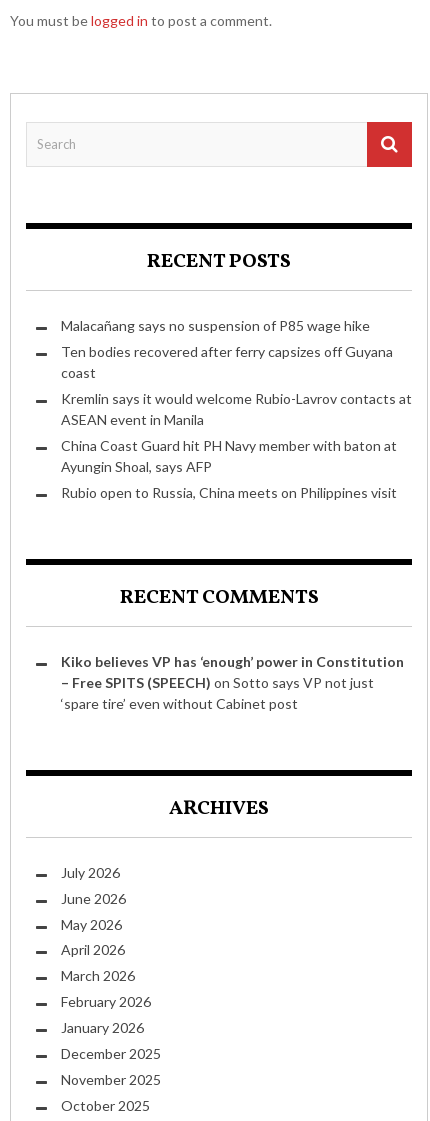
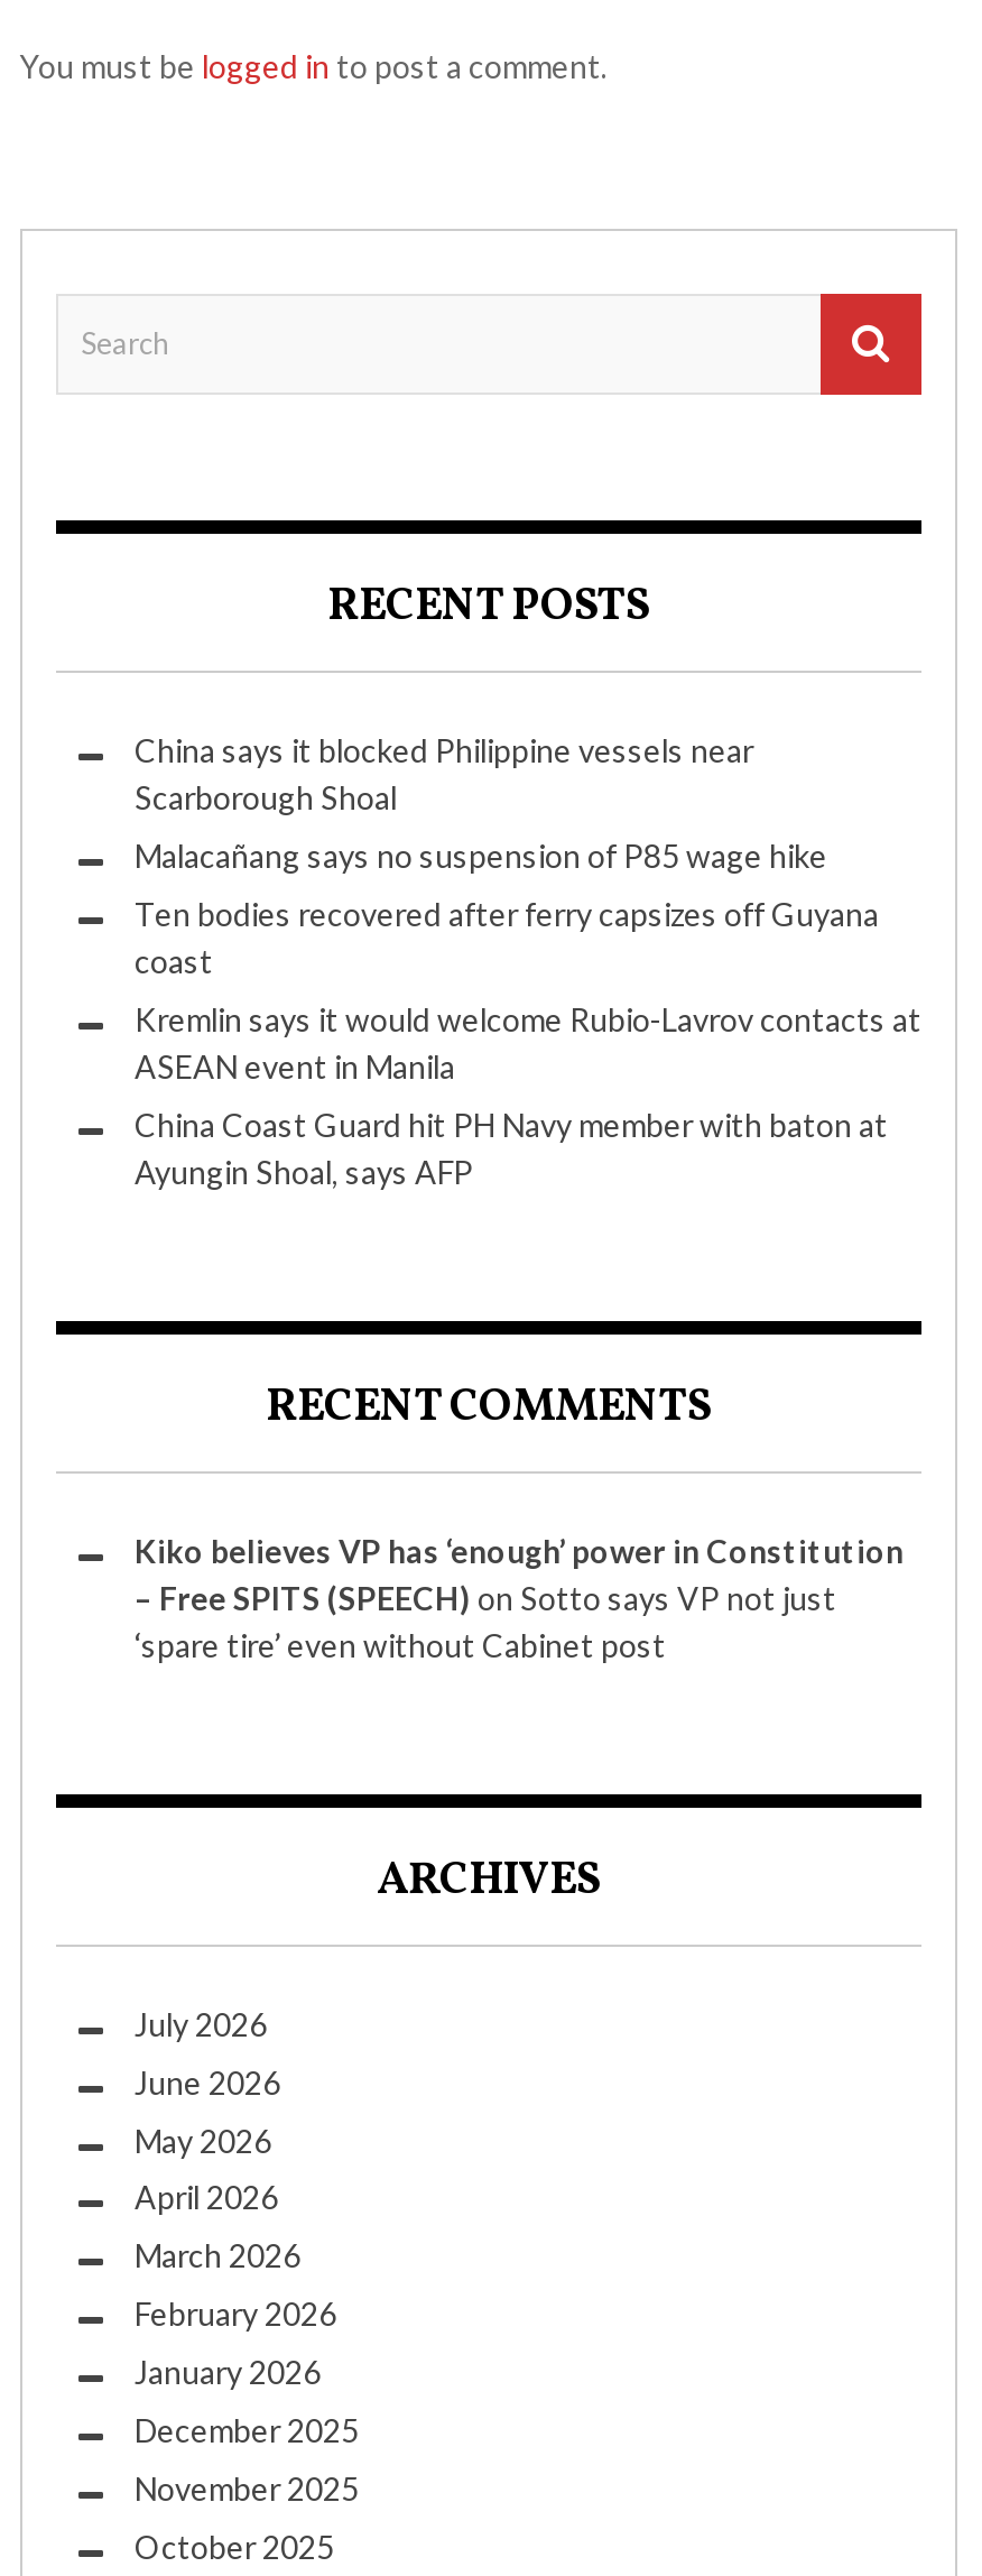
none -> [135,732,753,817] China says it blocked Philippine vessels near | Scarborough Shoal
moved [61,317,412,475] -> [135,837,921,1190]: Malacañang says no suspension of P85 wage hike | Ten bodies recovered after ferry capsizes off Guyana | coast | Kremlin says it would welcome Rubio-Lavrov contacts at | ASEAN event in Manila | China Coast Guard hit PH Navy member with baton at | Ayungin Shoal, says AFP
[61,484,397,501] Rubio open to Russia, China meets on Philippines visit -> none

